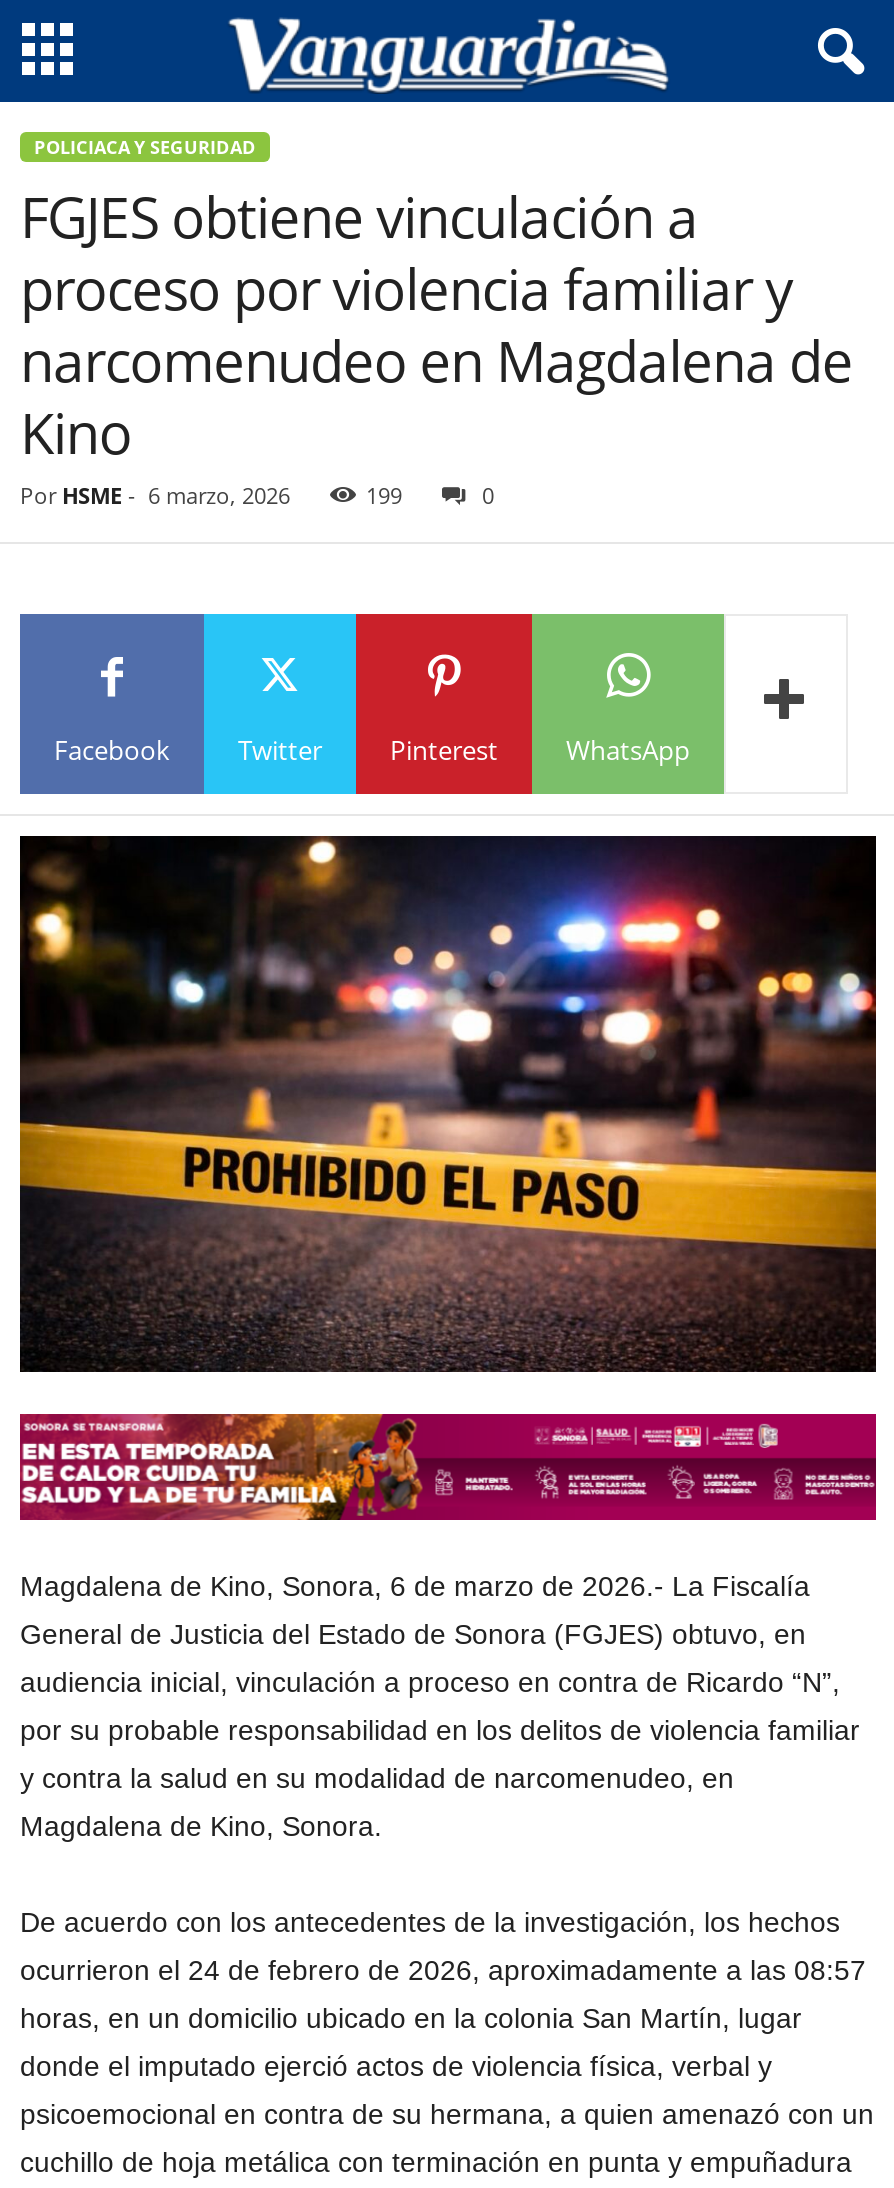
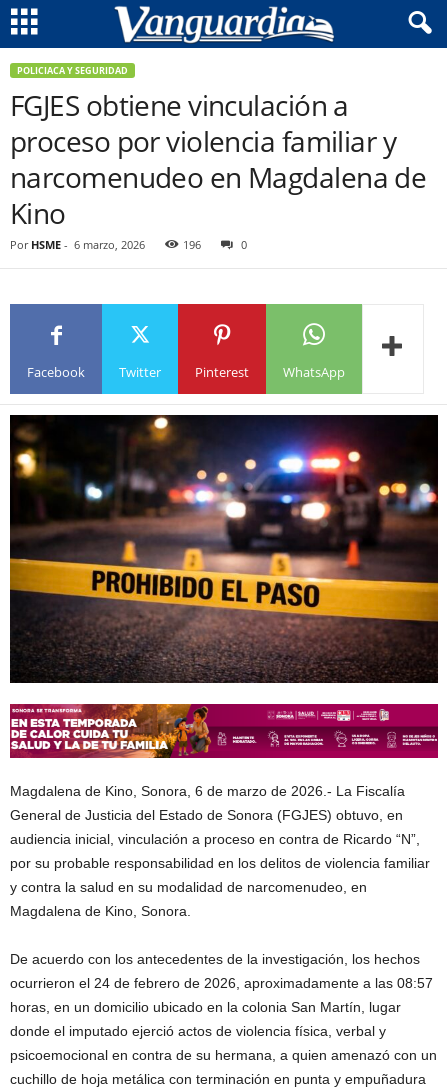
[366,480,402,510] 199 -> [183,237,201,252] 196

